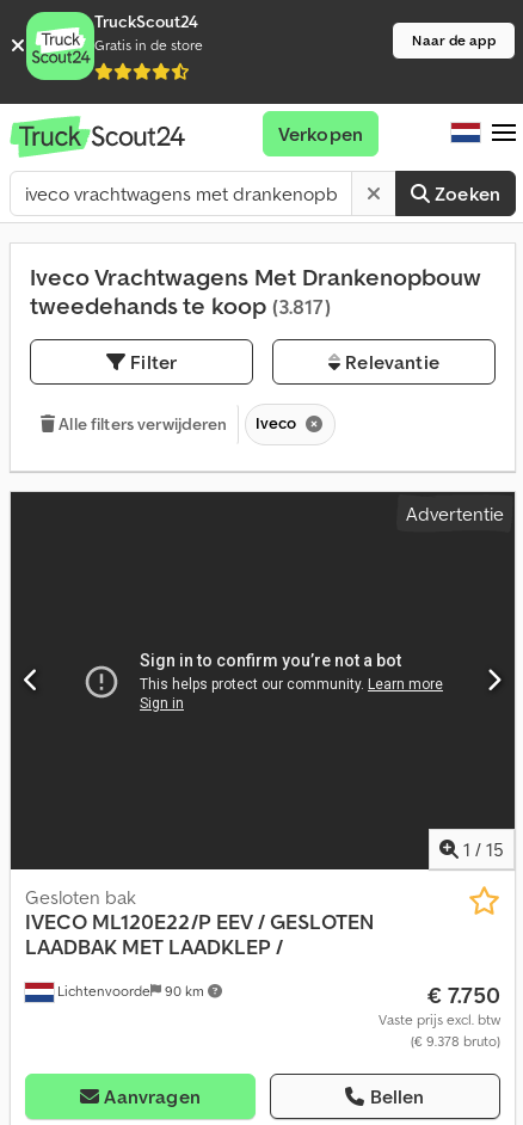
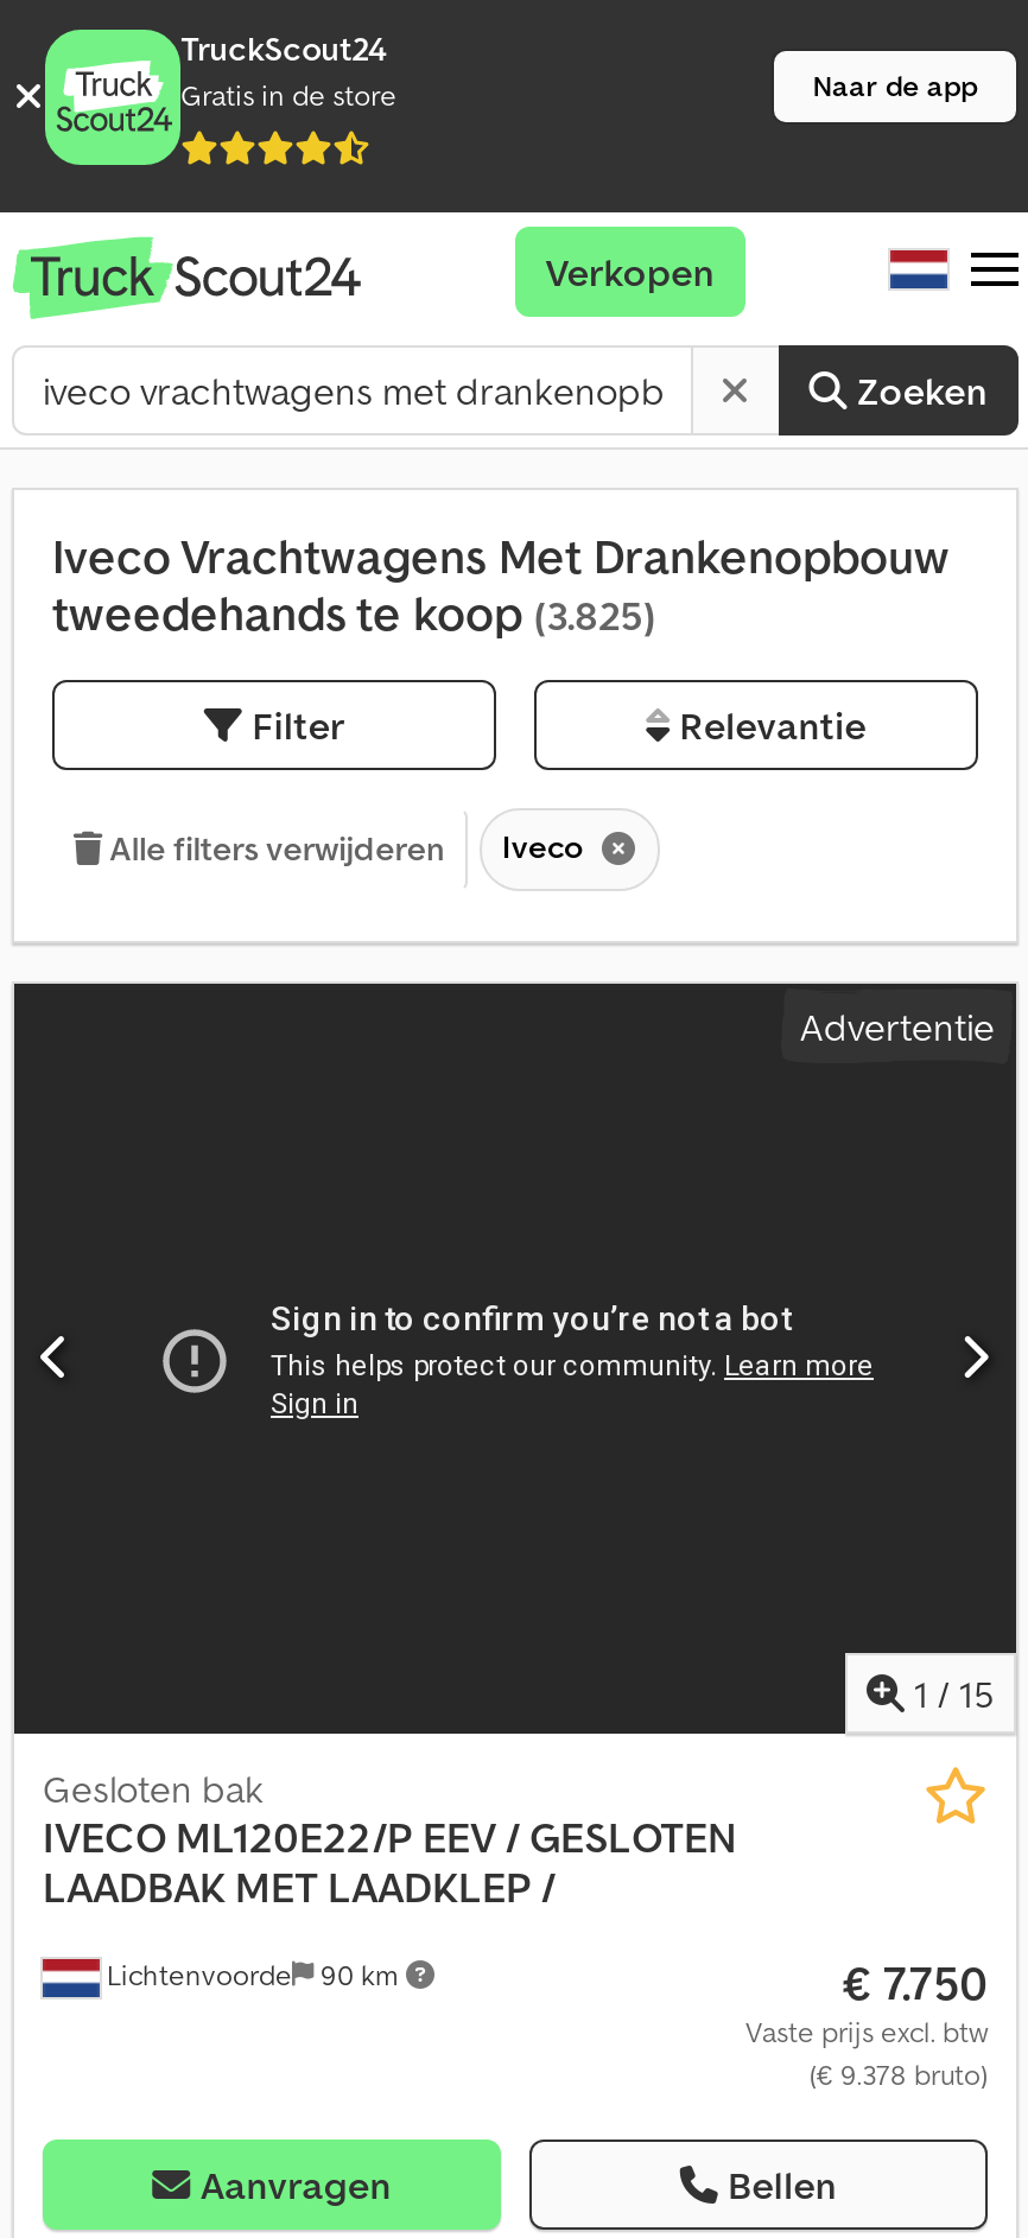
[30,290,331,321] tweedehands te koop (3.817) -> [52,583,655,644] tweedehands te koop (3.825)

